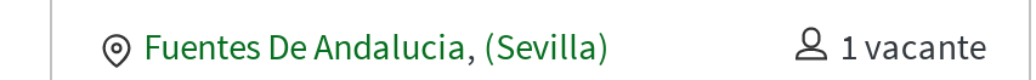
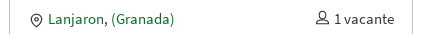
[144,22,610,68] Fuentes De Andalucia, (Sevilla) -> [48,9,175,28] Lanjaron, (Granada)

